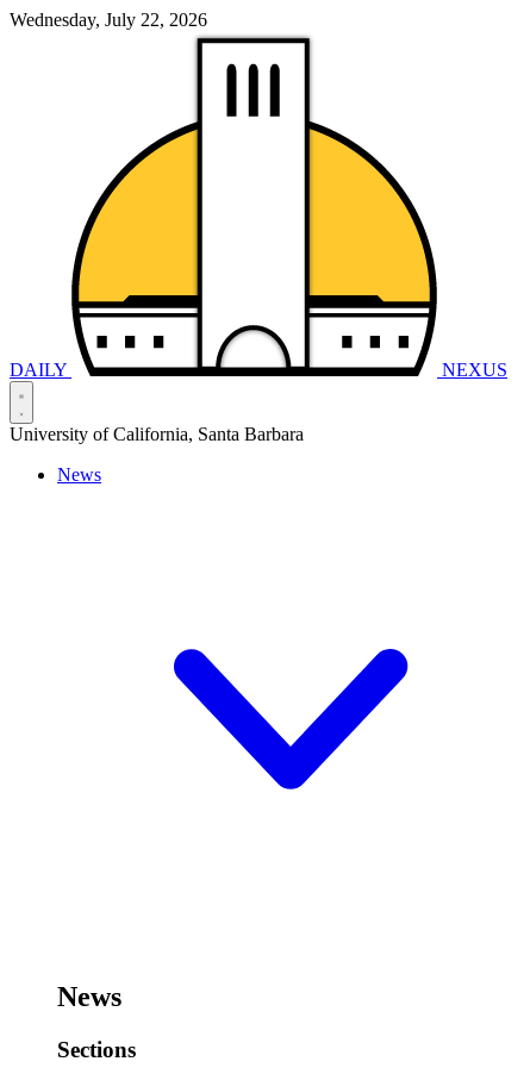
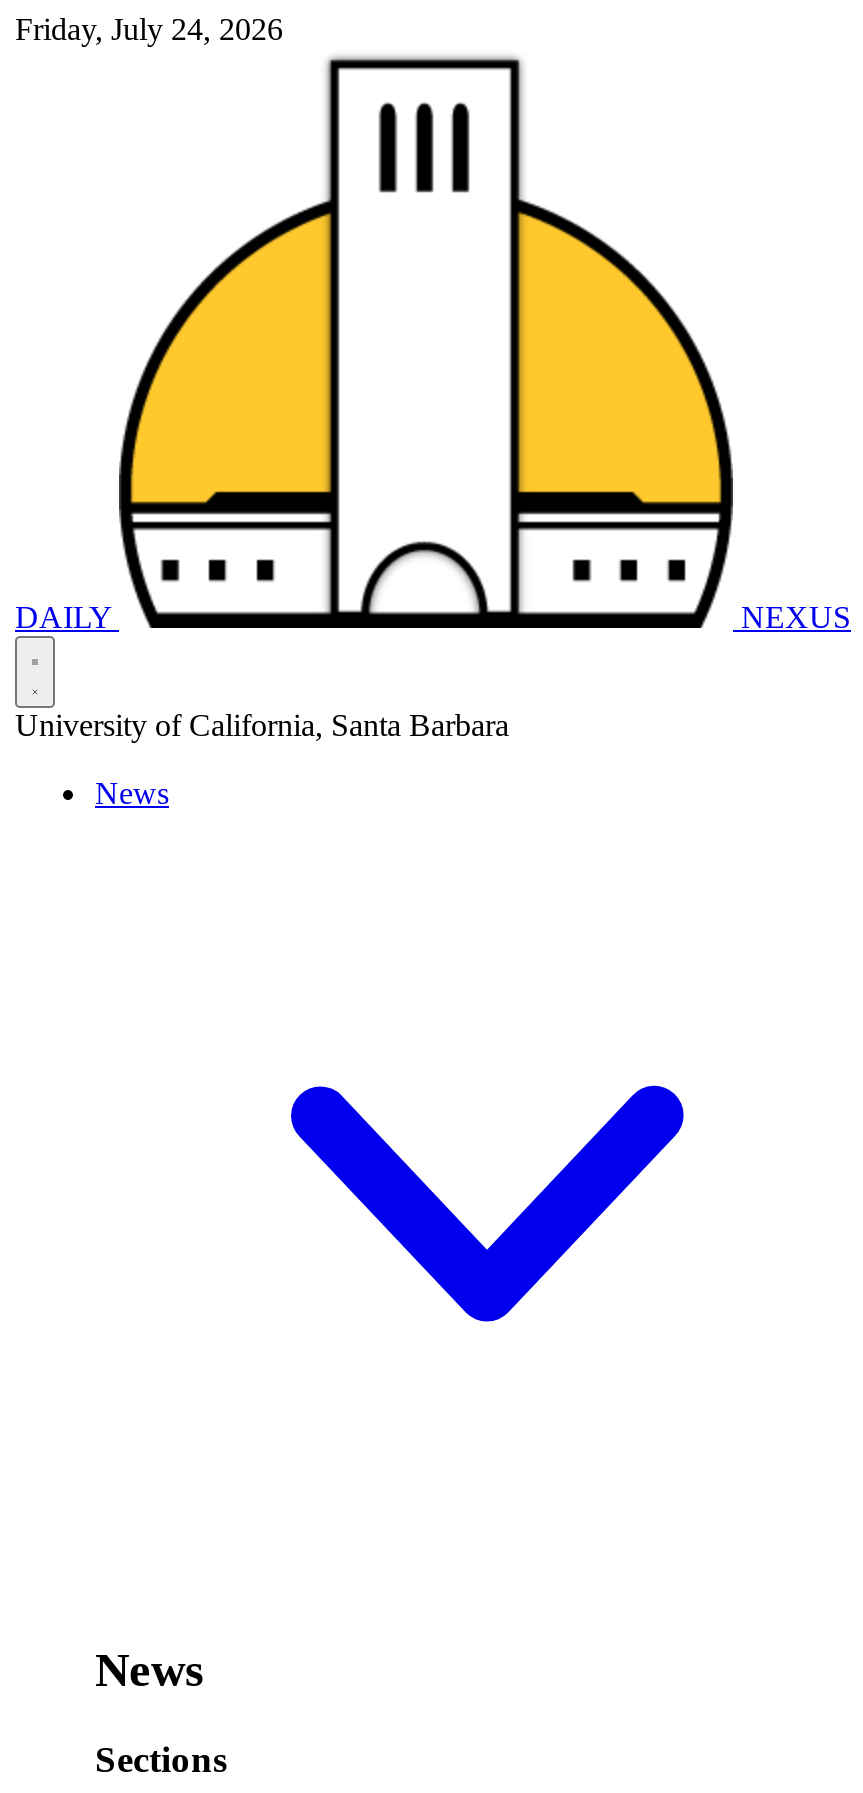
[10,10,207,30] Wednesday, July 22, 2026 -> [15,12,283,46] Friday, July 24, 2026

